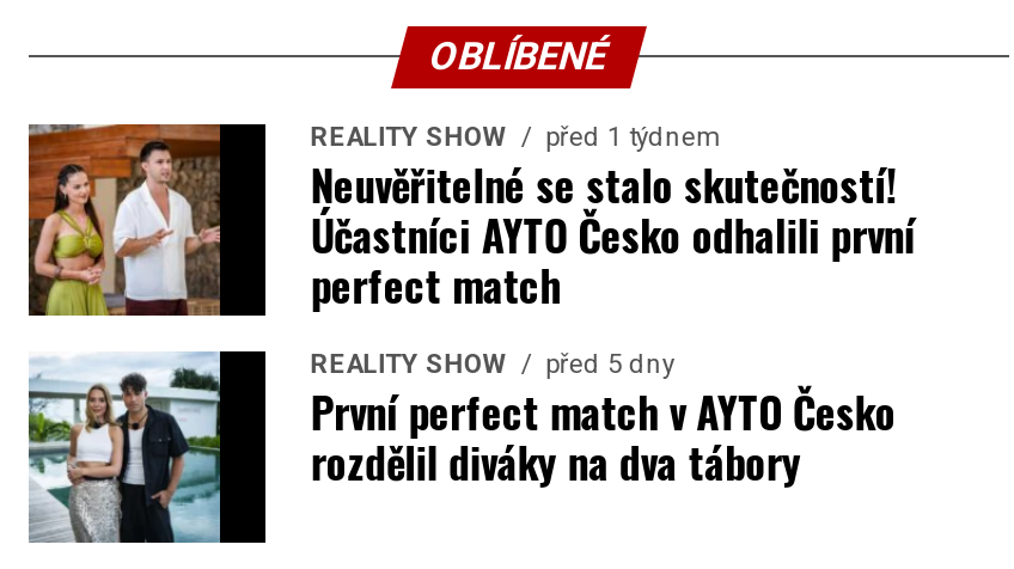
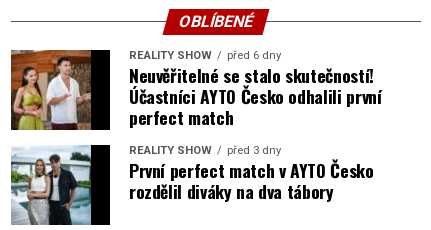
[311,121,722,152] REALITY SHOW před 1 týdnem -> [129,49,281,62] REALITY SHOW před 6 dny
[311,348,674,379] REALITY SHOW před 5 dny -> [129,144,281,157] REALITY SHOW před 3 dny

